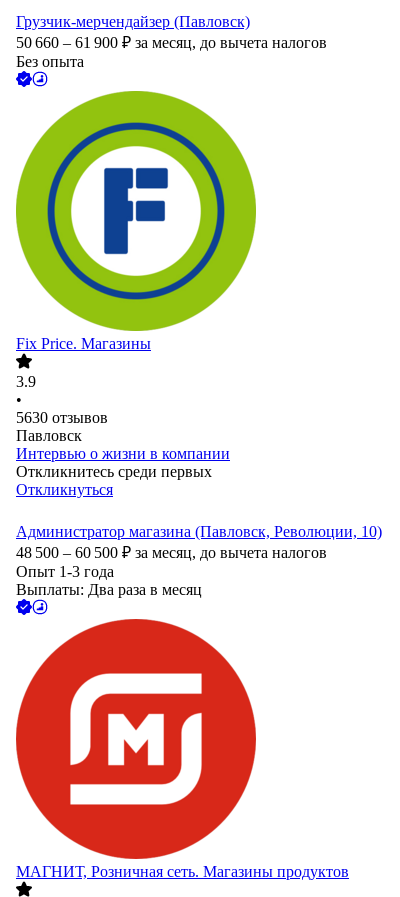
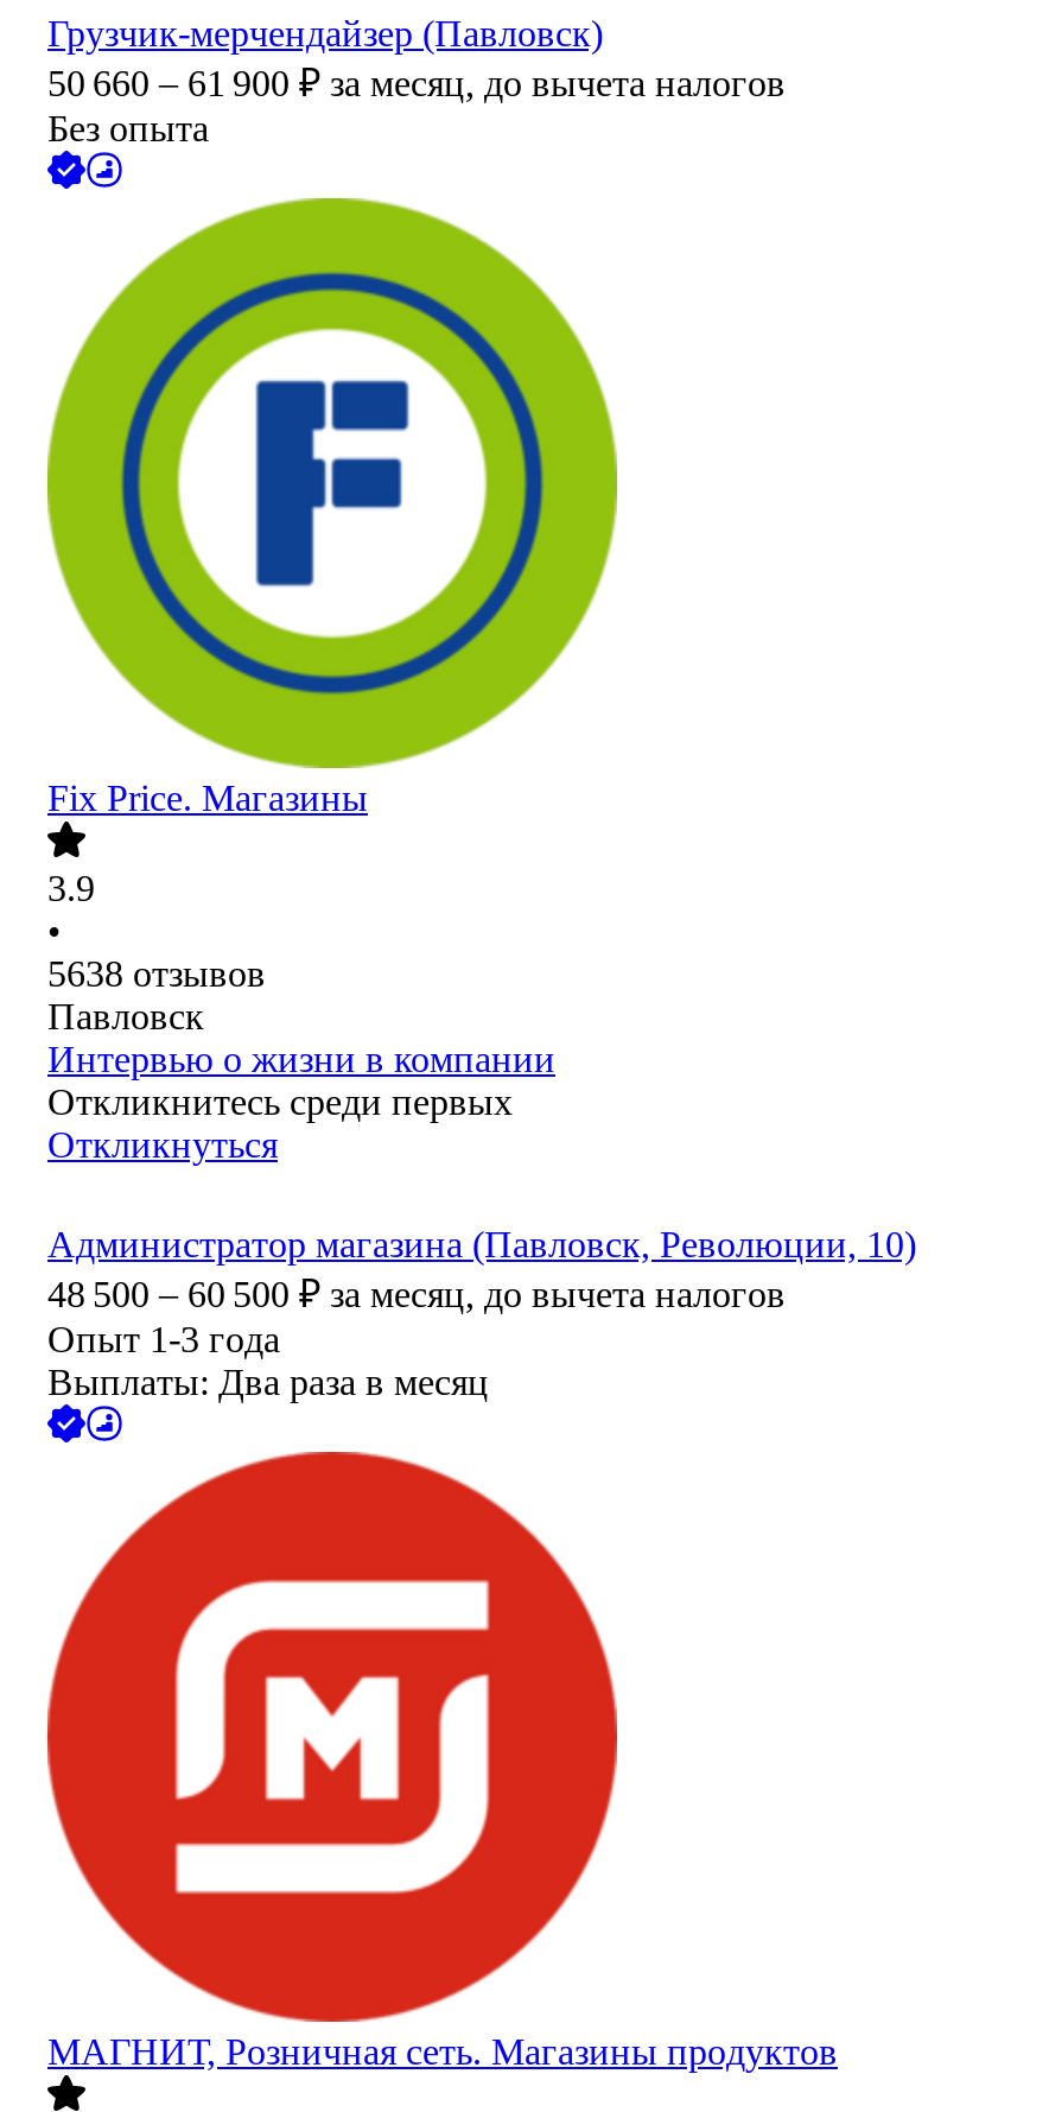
[16,409,108,426] 5630 отзывов -> [47,954,266,994] 5638 отзывов

